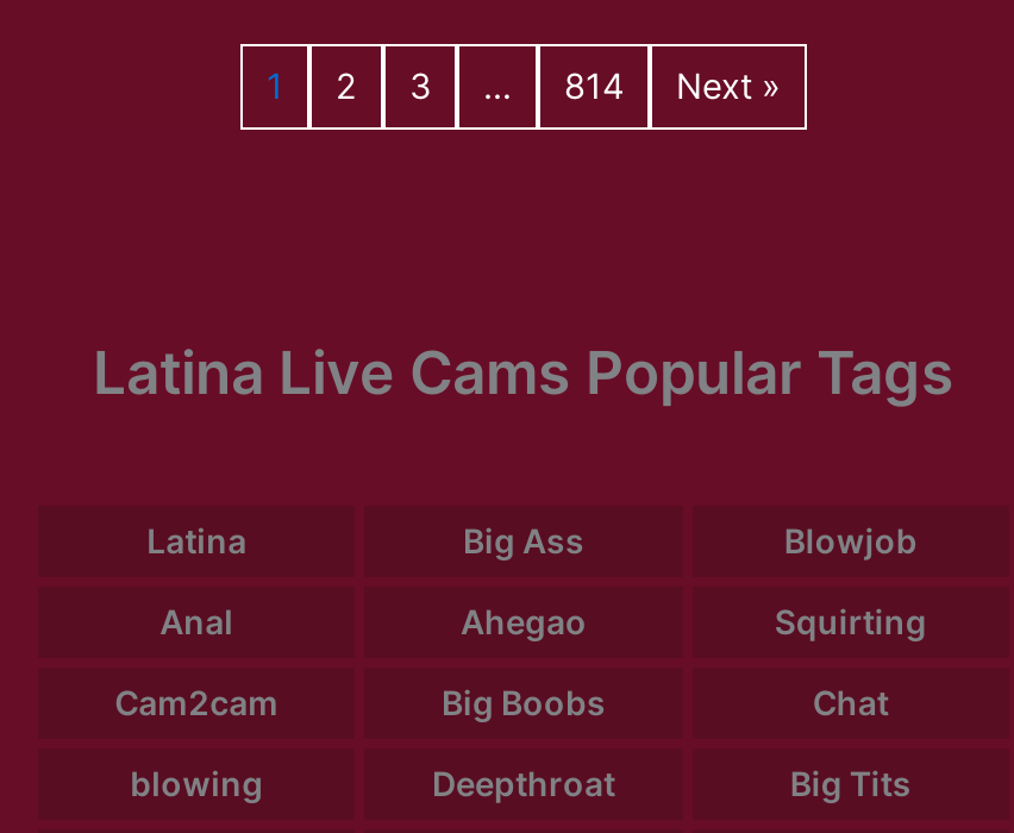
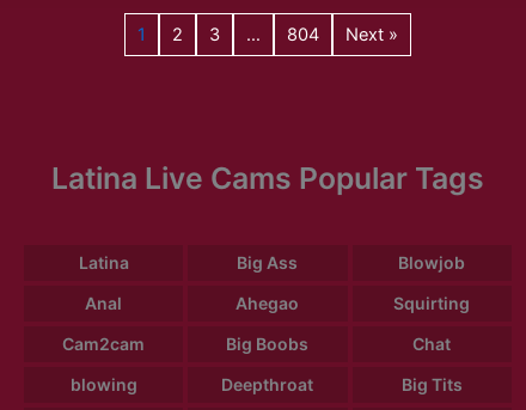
[564,65,624,108] 814 -> [287,24,319,46] 804

